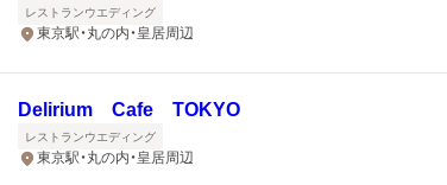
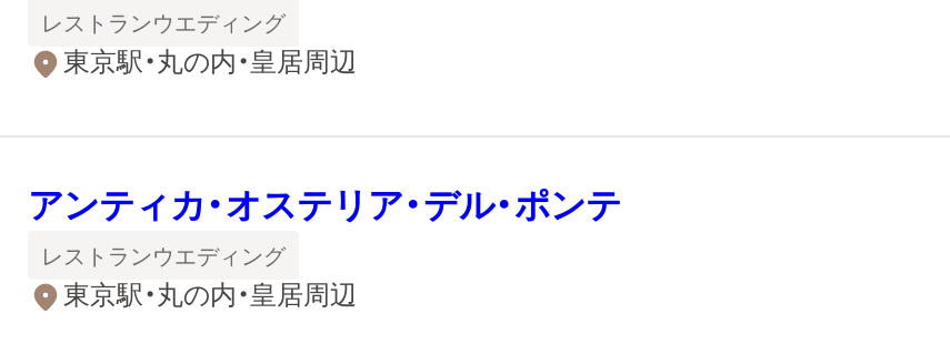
[18,100,240,120] Delirium Cafe TOKYO -> [28,186,621,224] アンティカ・オステリア・デル・ポンテ

